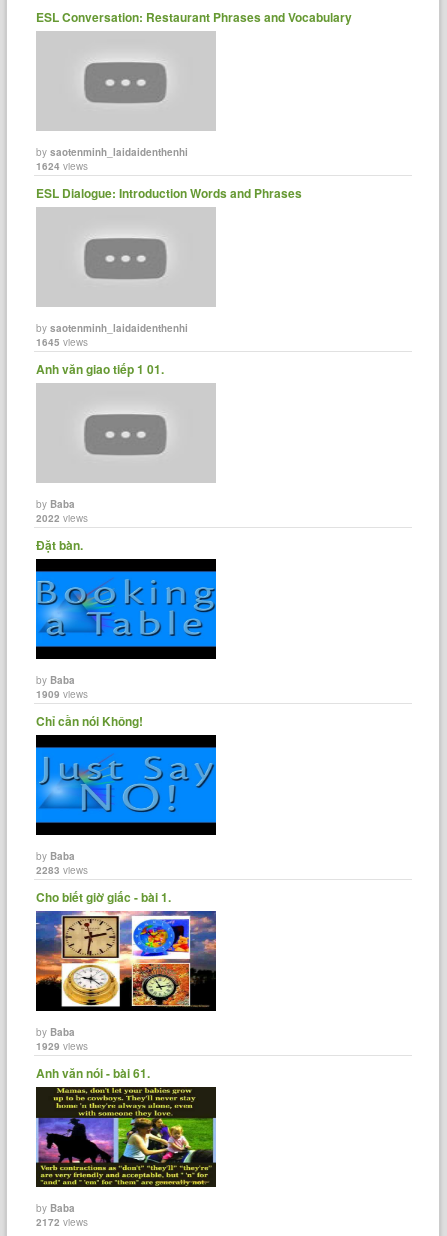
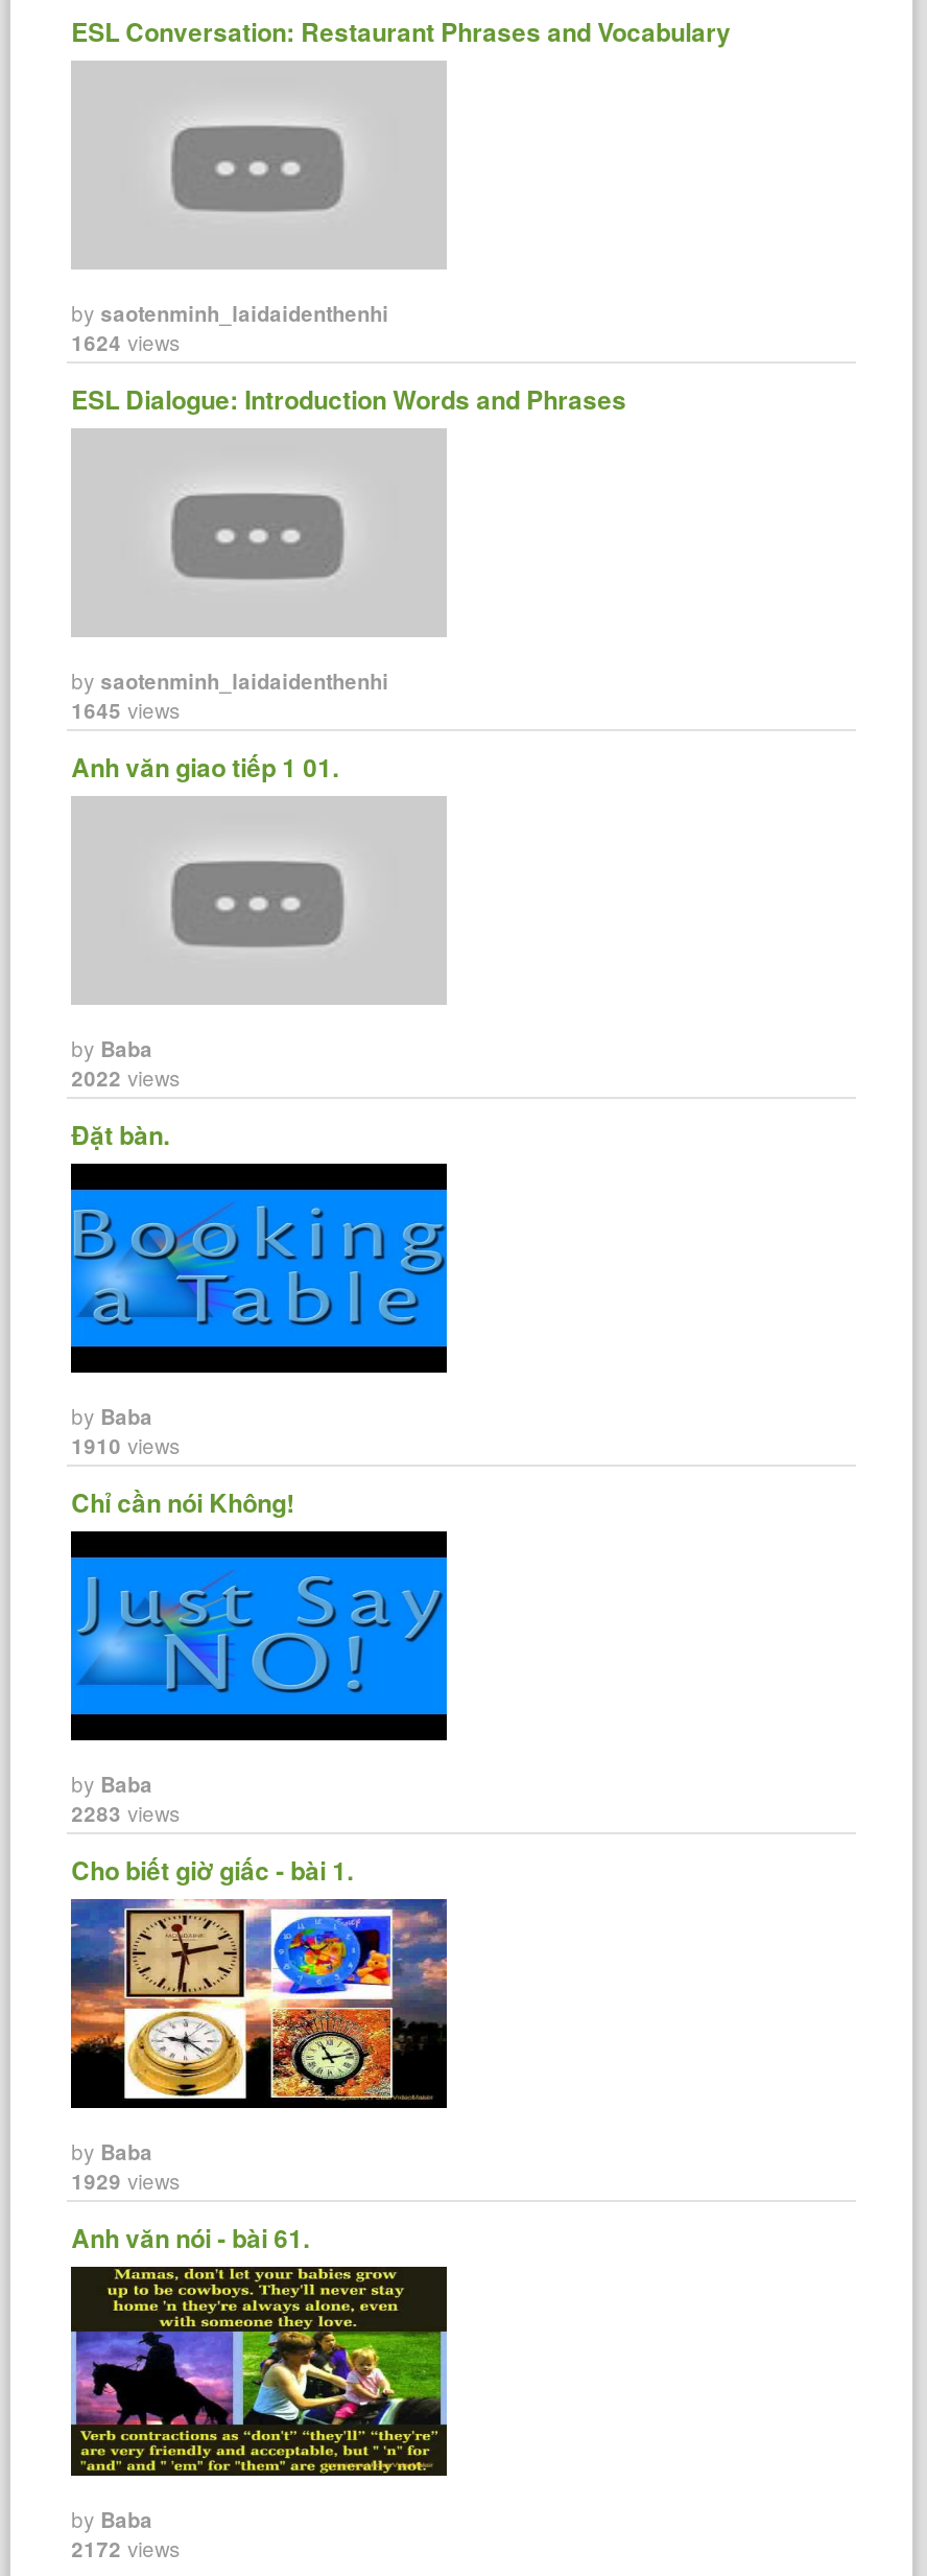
[36,686,88,700] 1909 views -> [71,1430,180,1459] 1910 views

